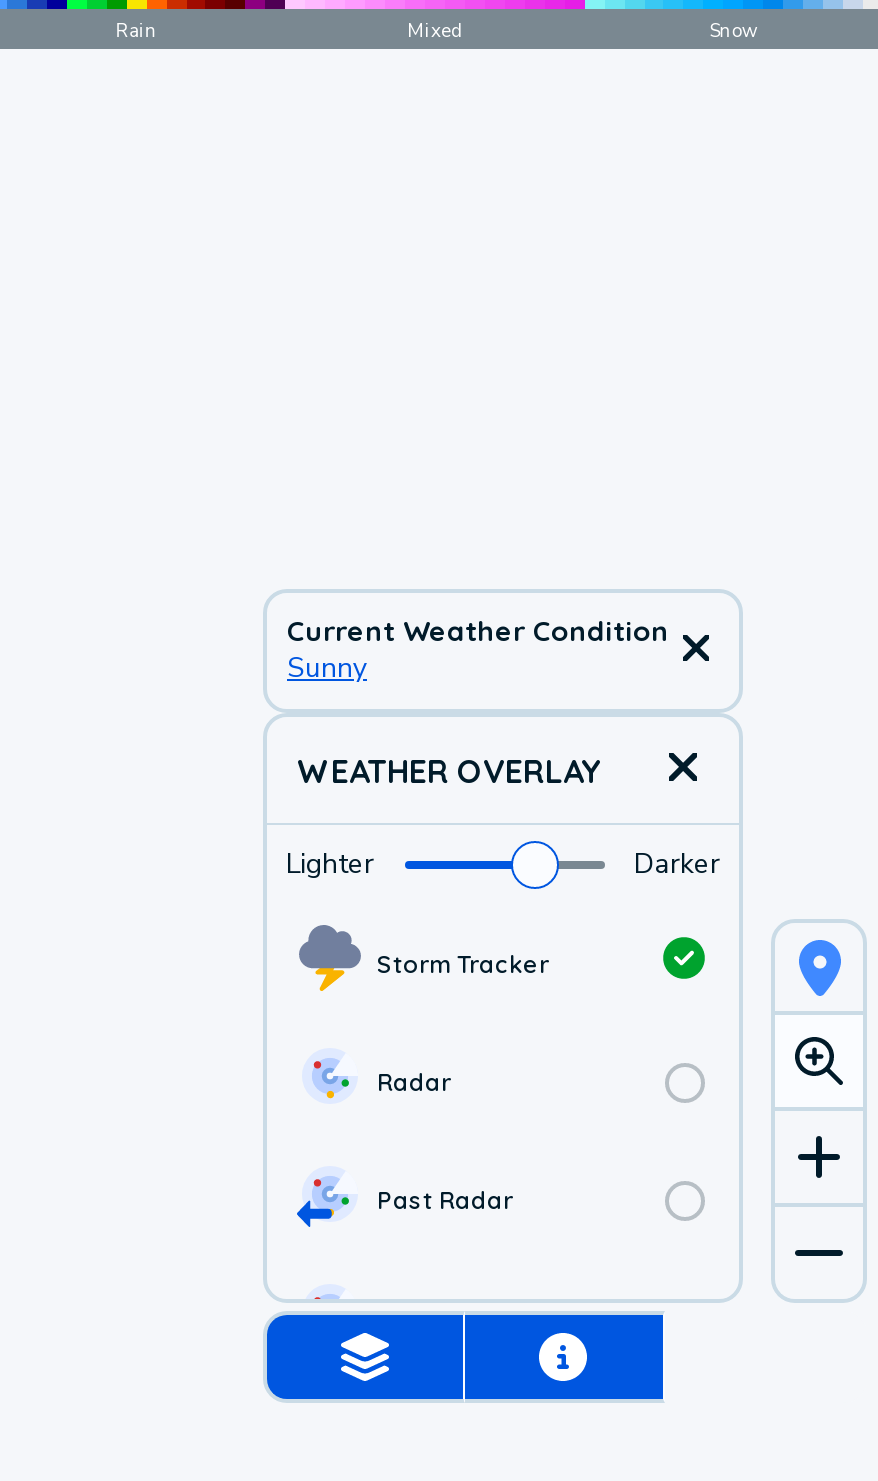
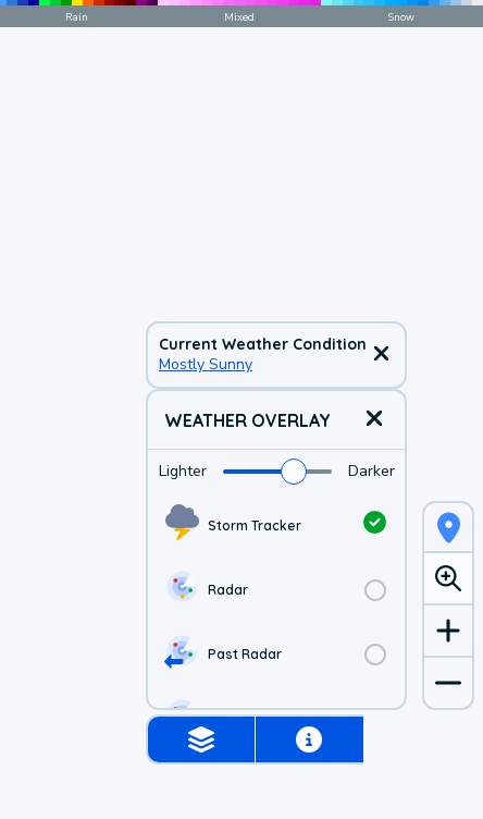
[287,649,367,687] Sunny -> [159,354,252,375] Mostly Sunny

